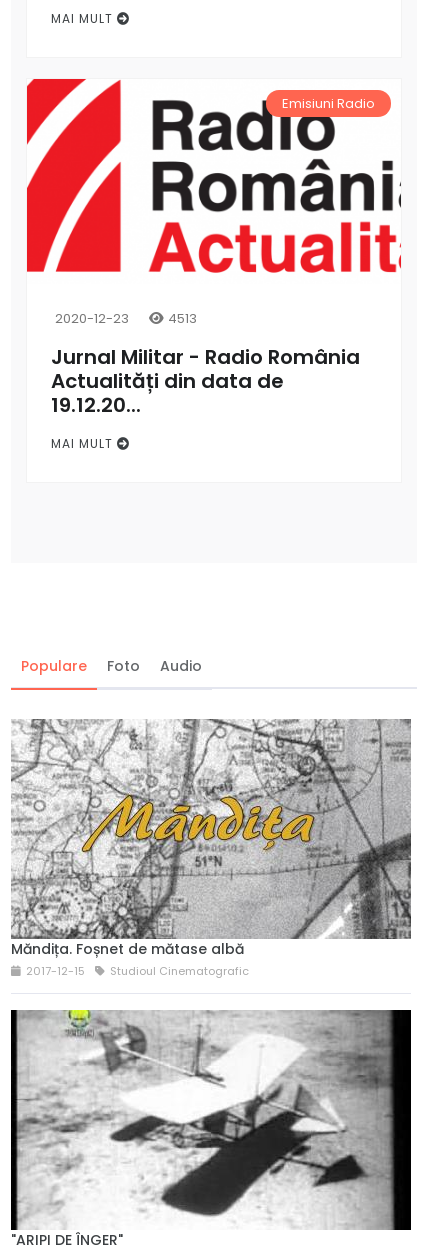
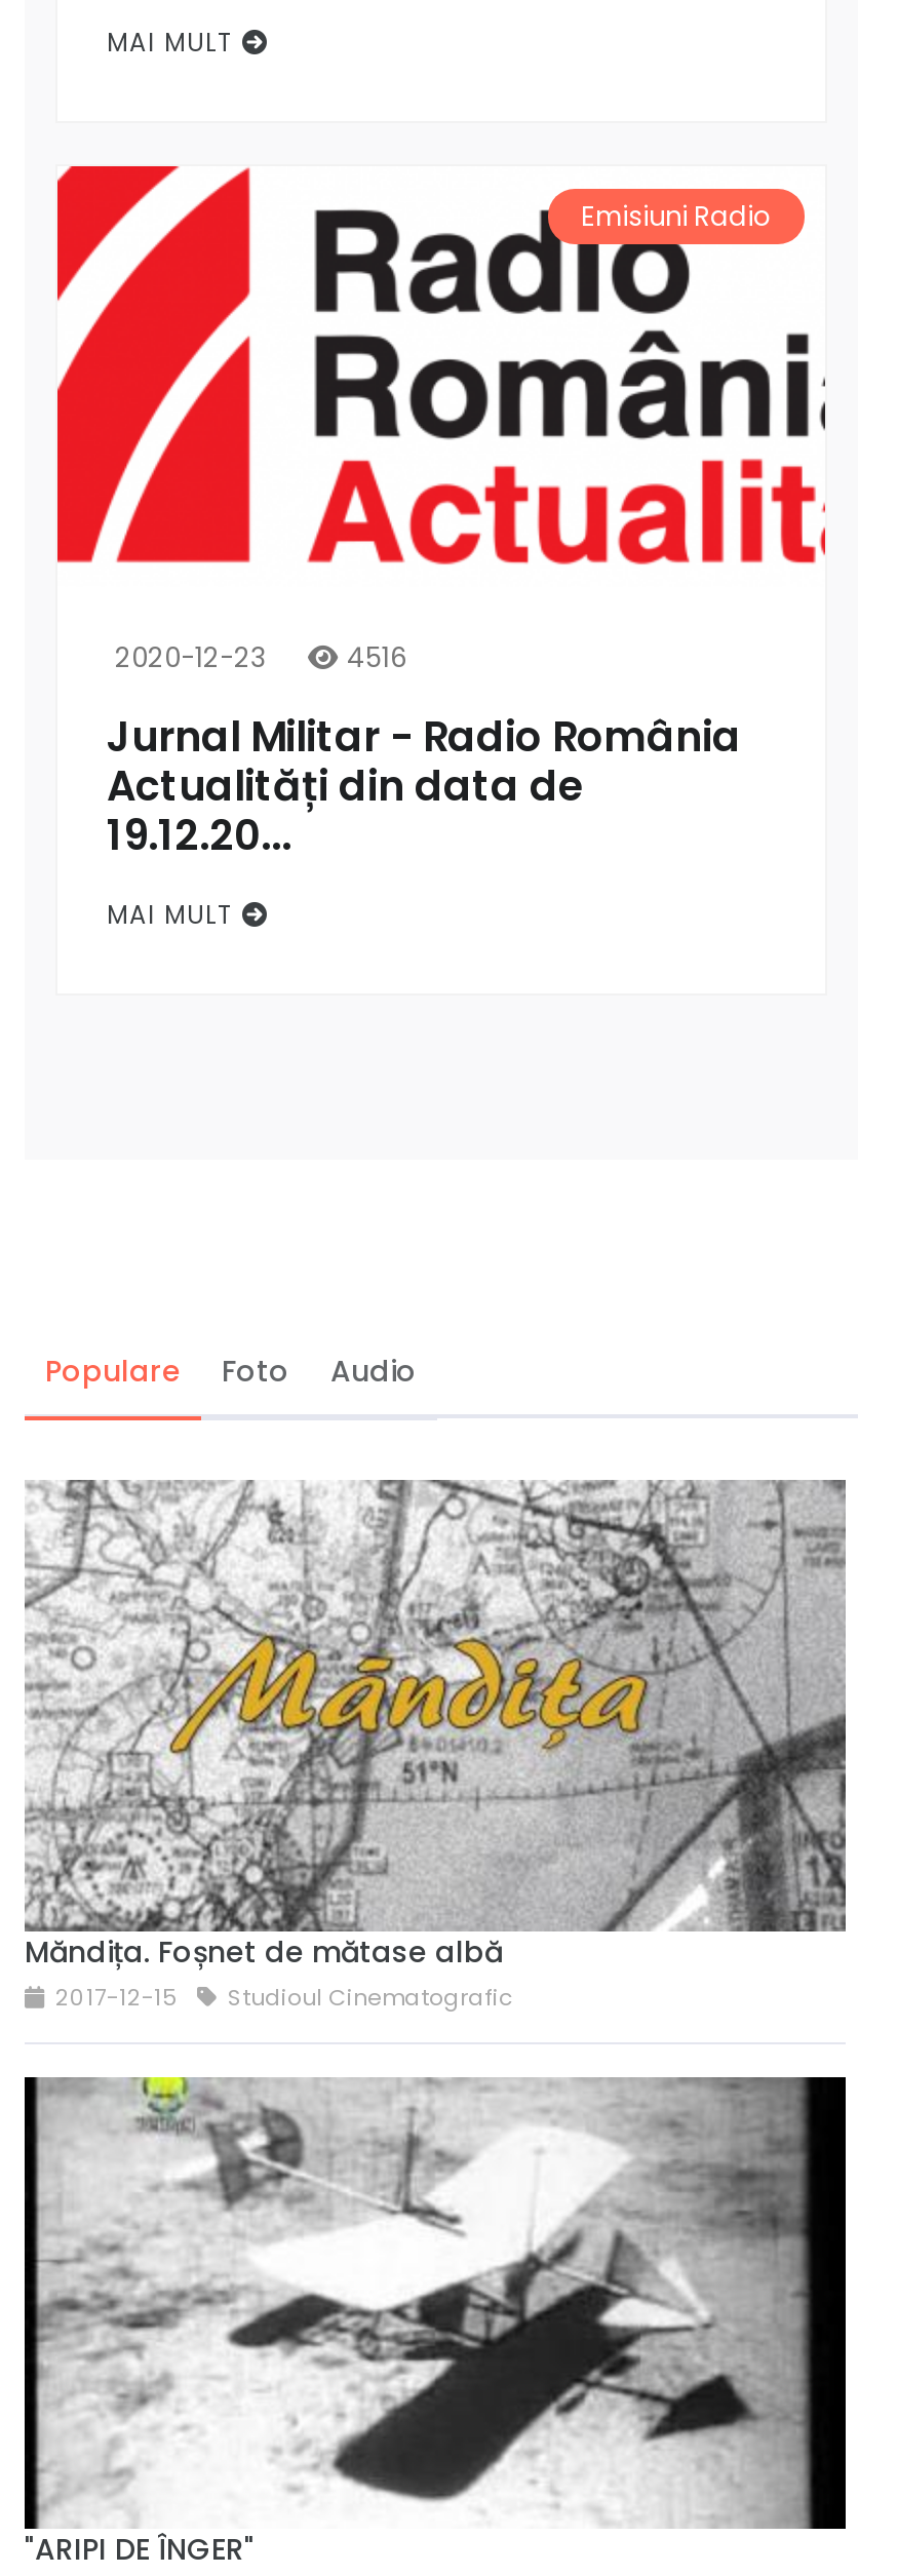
[168,309,197,328] 4513 -> [347,639,406,678] 4516

